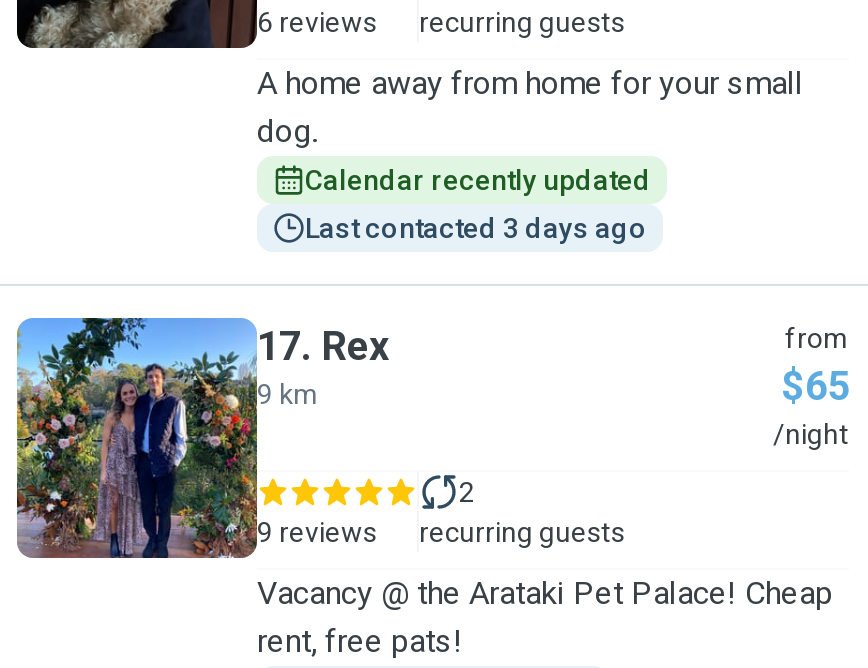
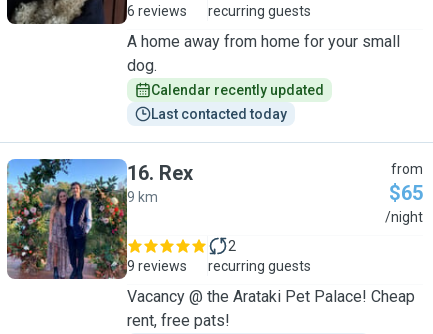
[305,212,647,244] Last contacted 3 days ago -> [151,106,287,122] Last contacted today
[257,322,389,370] 17. Rex -> [127,161,193,185] 16. Rex

